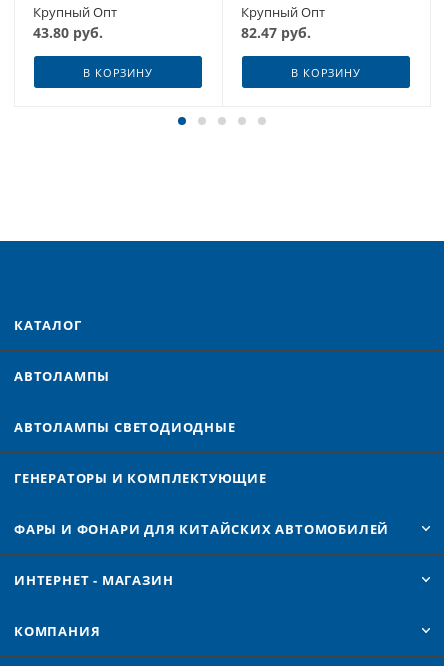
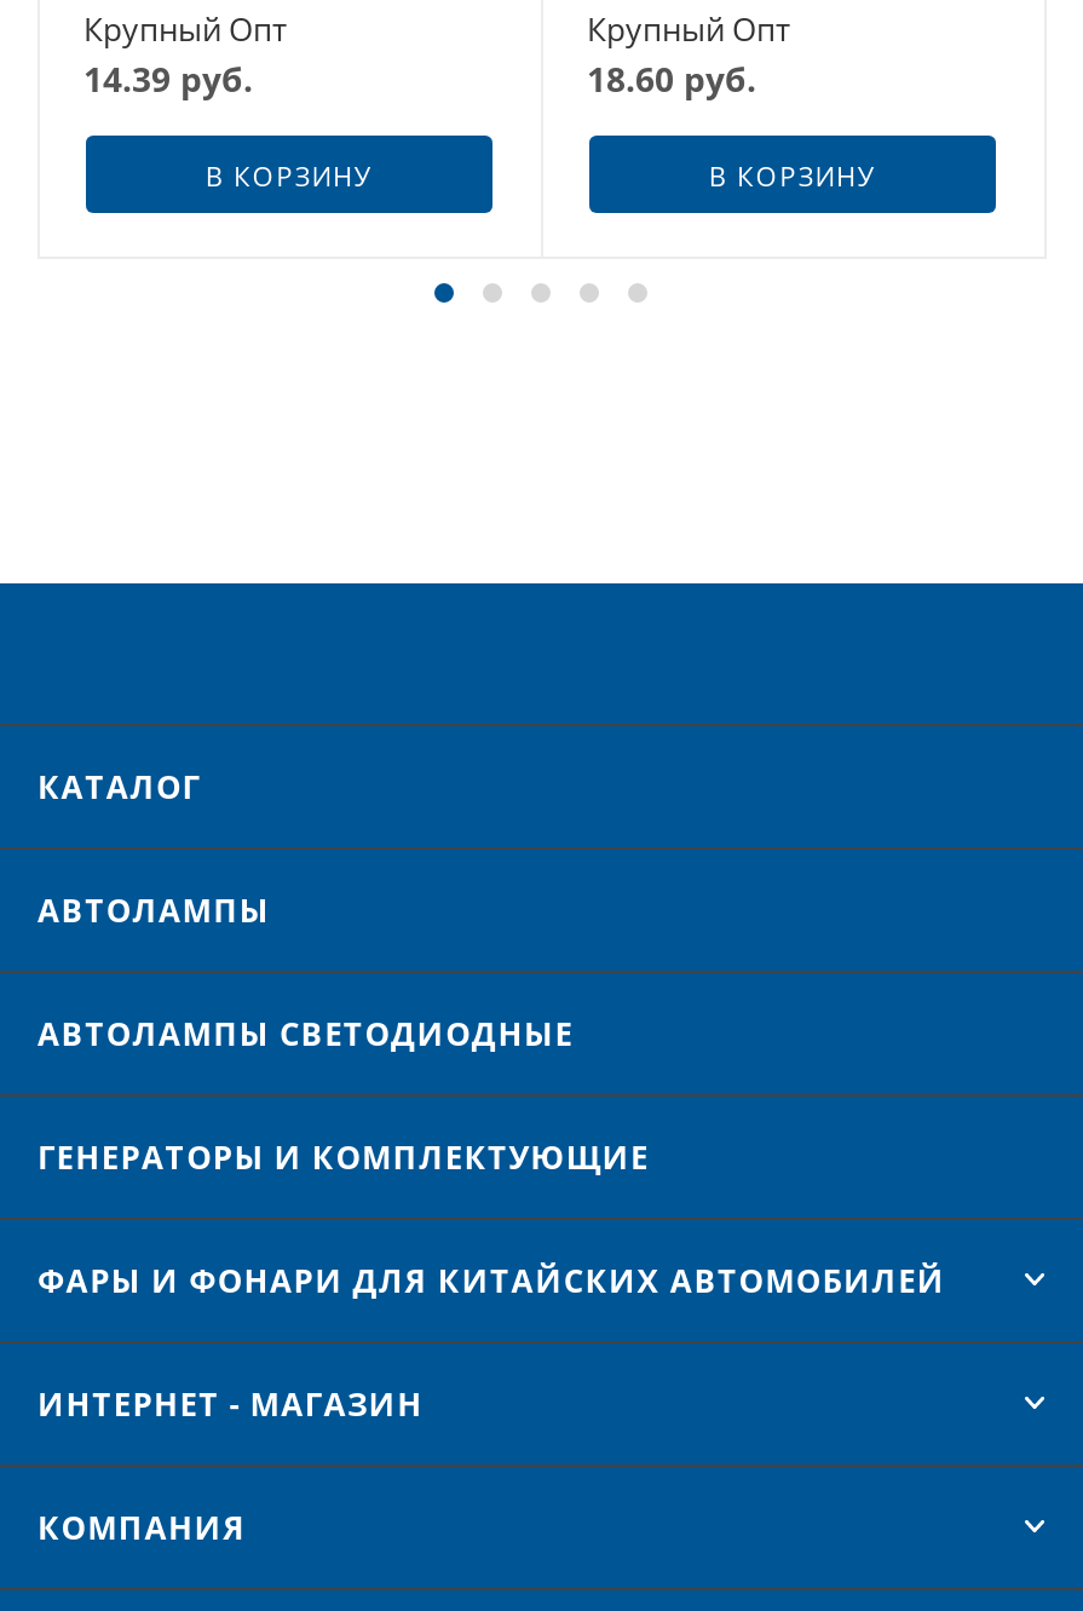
[33,23,103,42] 43.80 руб. -> [83,57,253,103] 14.39 руб.
[241,23,311,42] 82.47 руб. -> [587,57,756,103] 18.60 руб.

